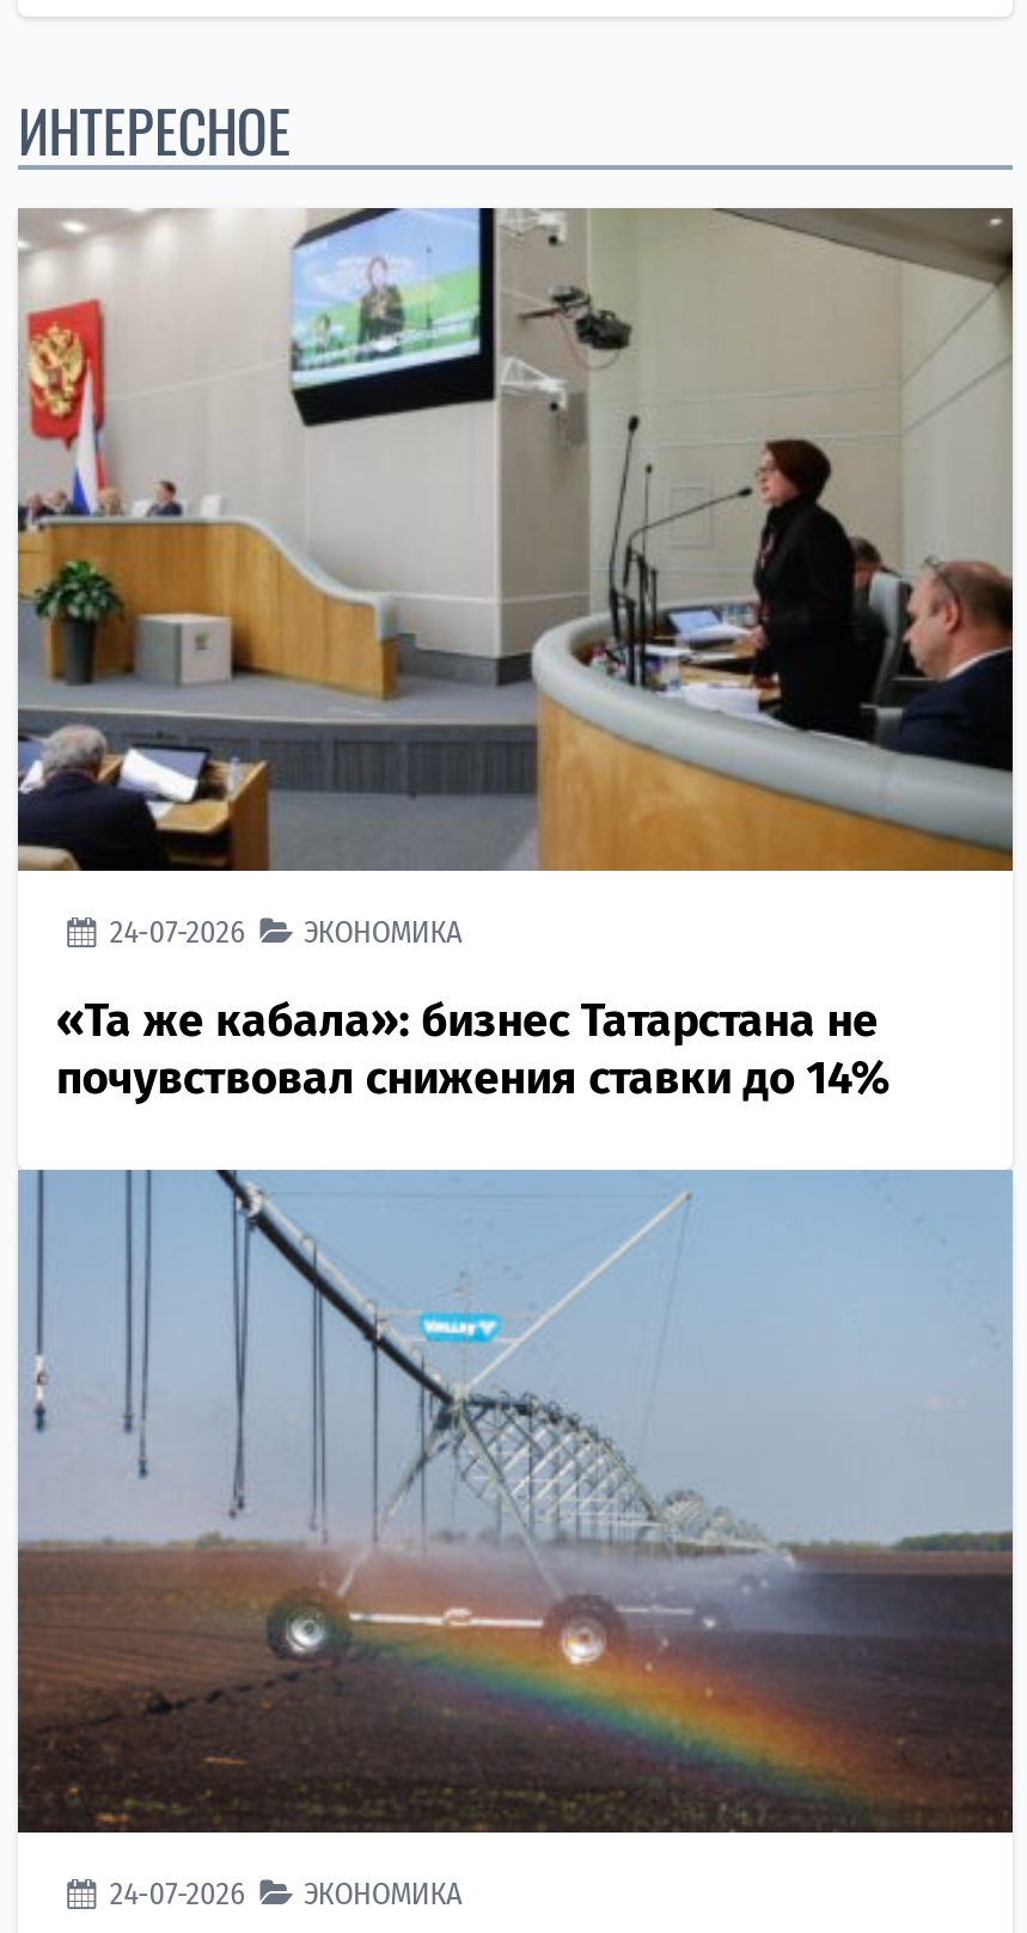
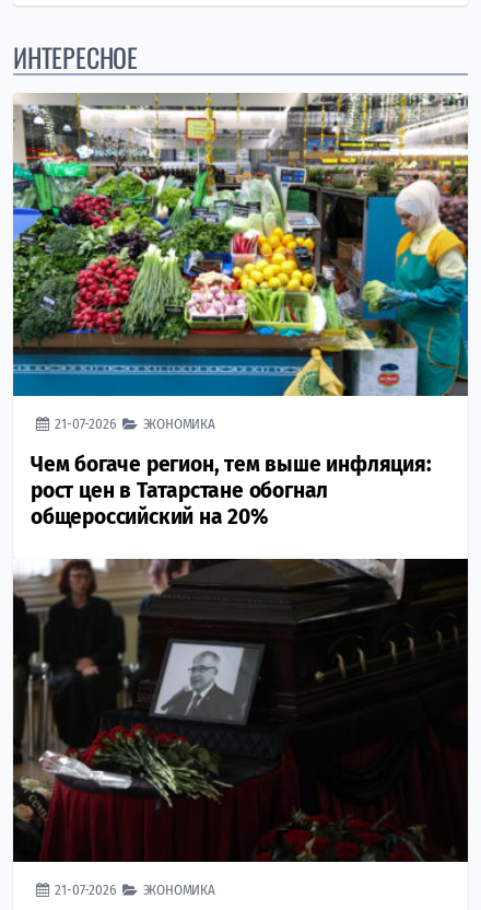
[16,206,1015,950] [image] | 24-07-2026 ЭКОНОМИКА -> [12,92,469,432] [image] | 21-07-2026 ЭКОНОМИКА
[56,993,888,1105] «Та же кабала»: бизнес Татарстана не | почувствовал снижения ставки до 14% -> [31,452,431,529] Чем богаче регион, тем выше инфляция: | рост цен в Татарстане обогнал | общероссийский на 20%
[16,1170,1013,1912] [image] | 24-07-2026 ЭКОНОМИКА -> [12,558,469,898] [image] | 21-07-2026 ЭКОНОМИКА

